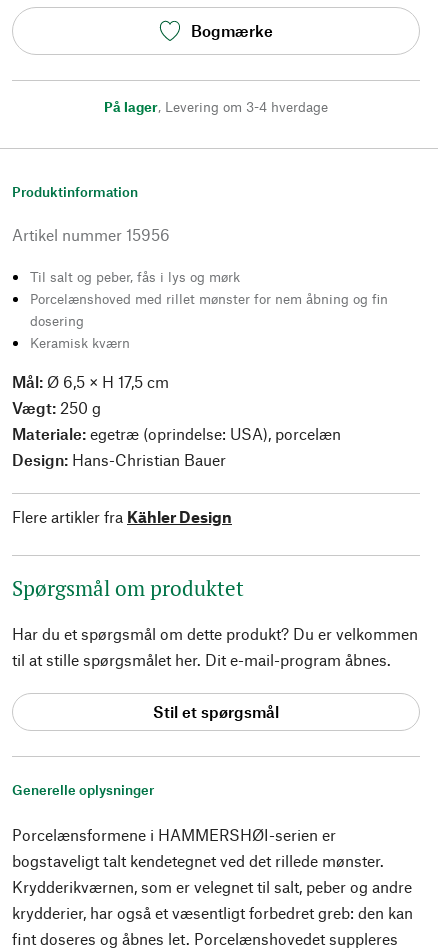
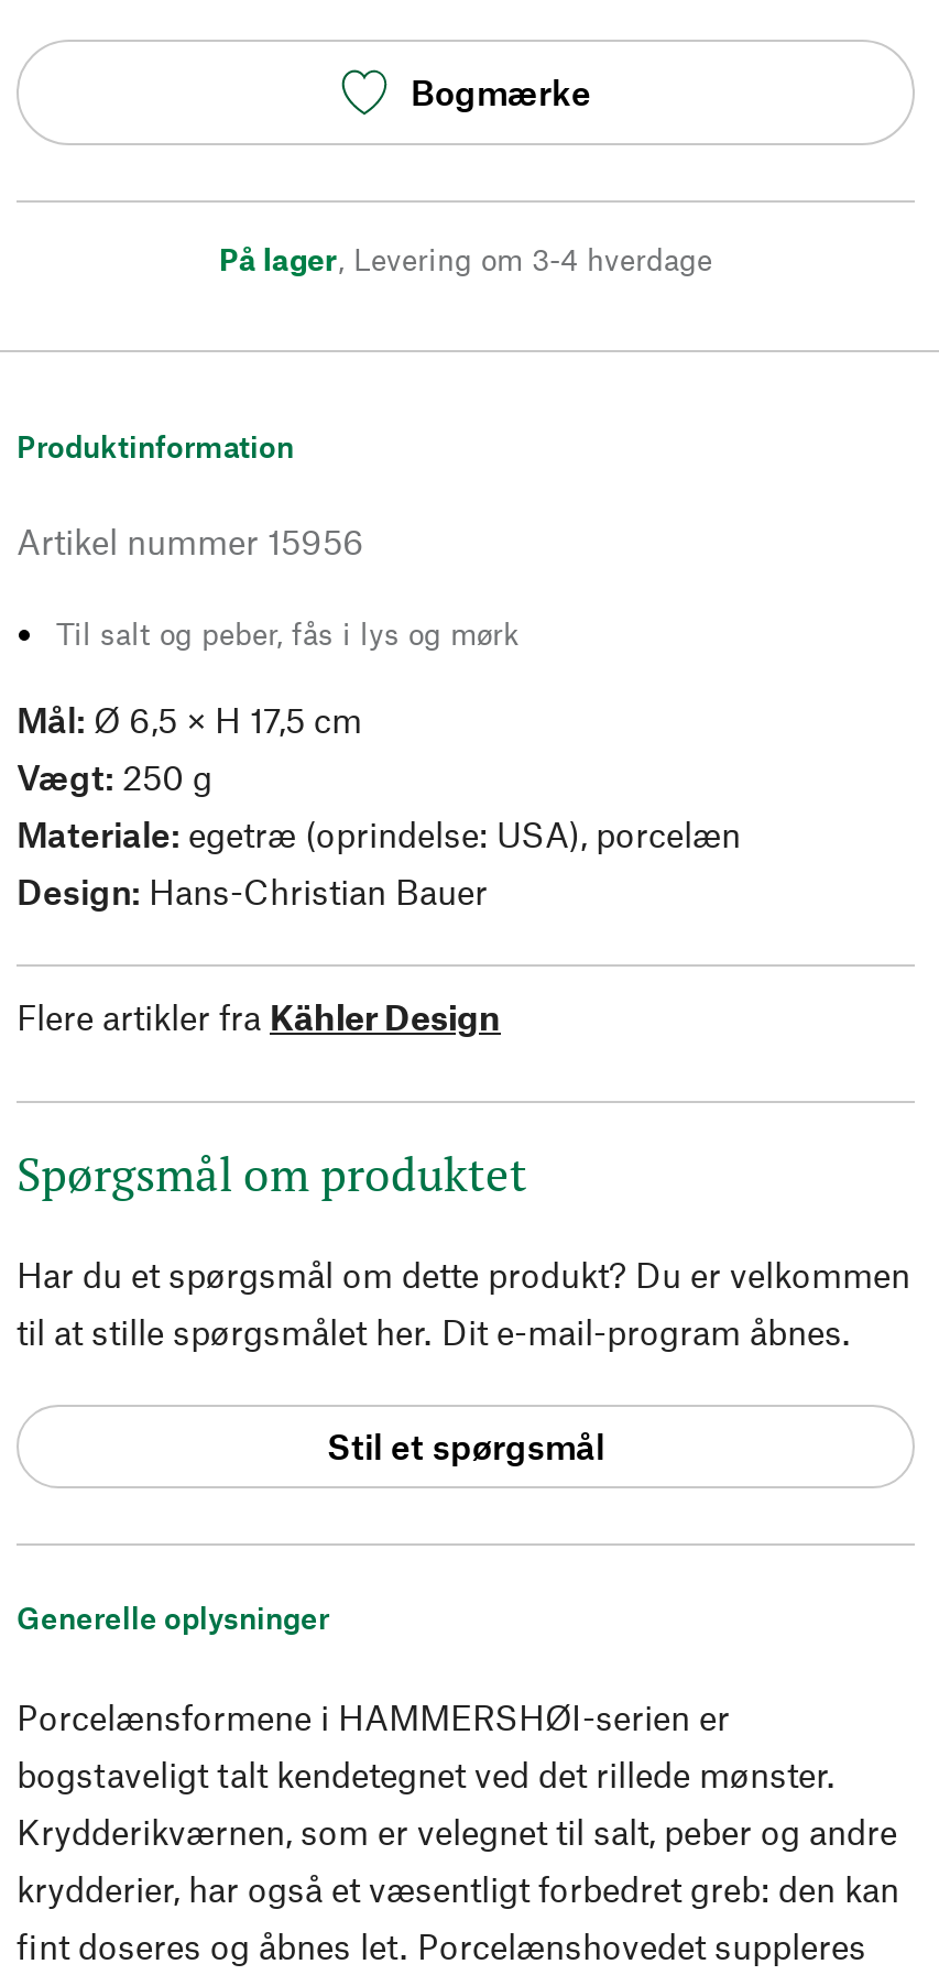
[30,289,388,350] Porcelænshoved med rillet mønster for nem åbning og fin | dosering | Keramisk kværn -> none

